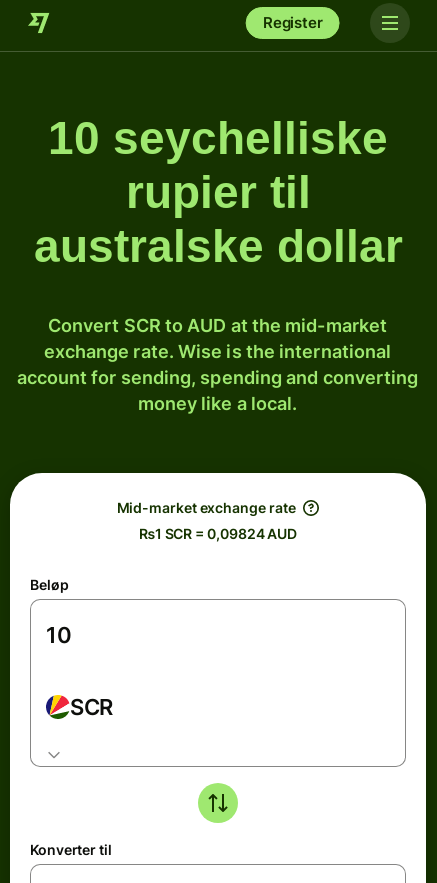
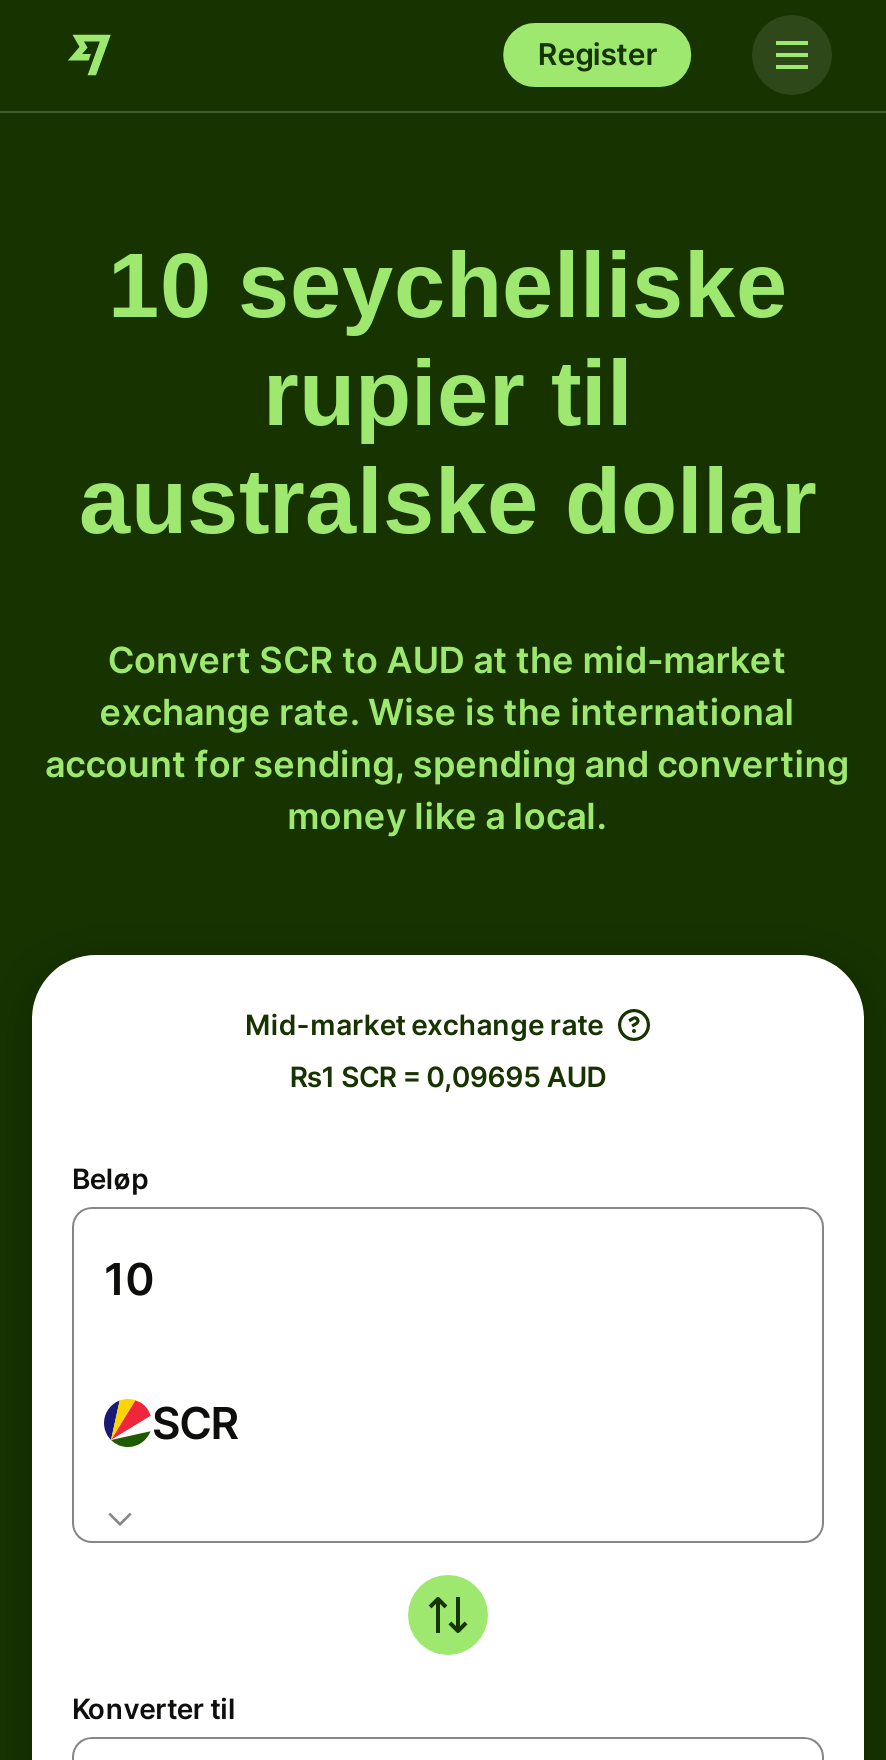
[139,525,297,542] ₨1 SCR = 0,09824 AUD -> [290,1059,606,1093] ₨1 SCR = 0,09695 AUD

